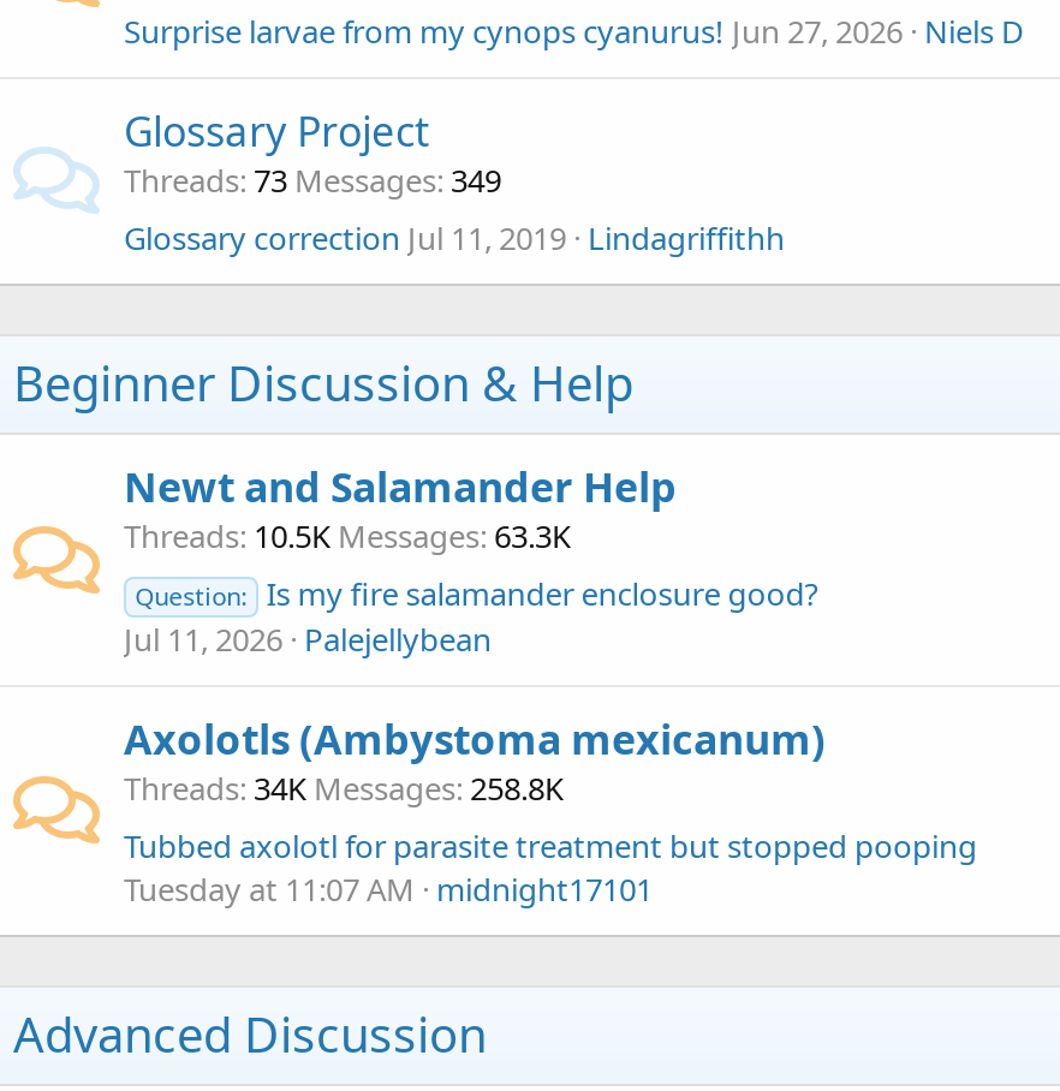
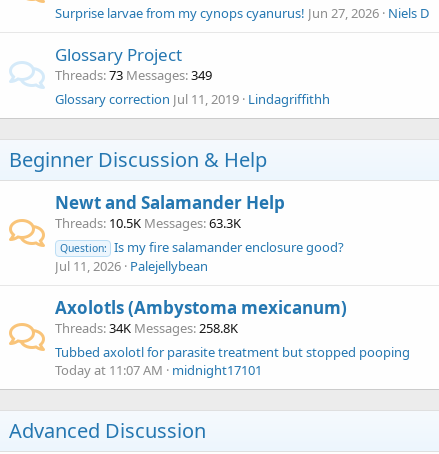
[124,868,653,911] Tuesday at 11:07 AM midnight17101 -> [55,361,262,379] Today at 11:07 AM midnight17101

